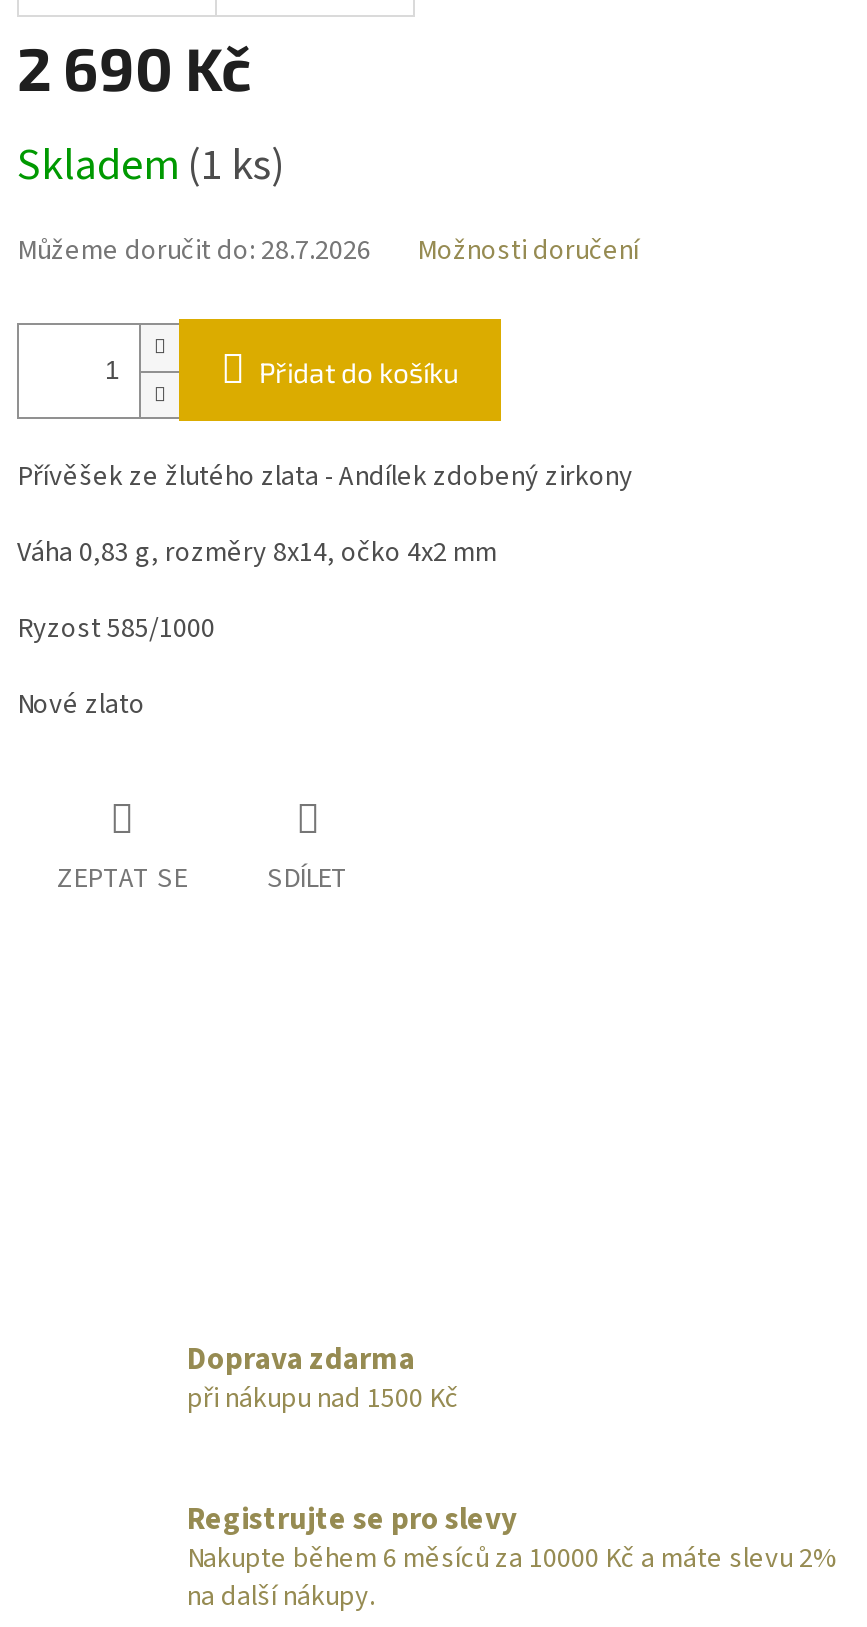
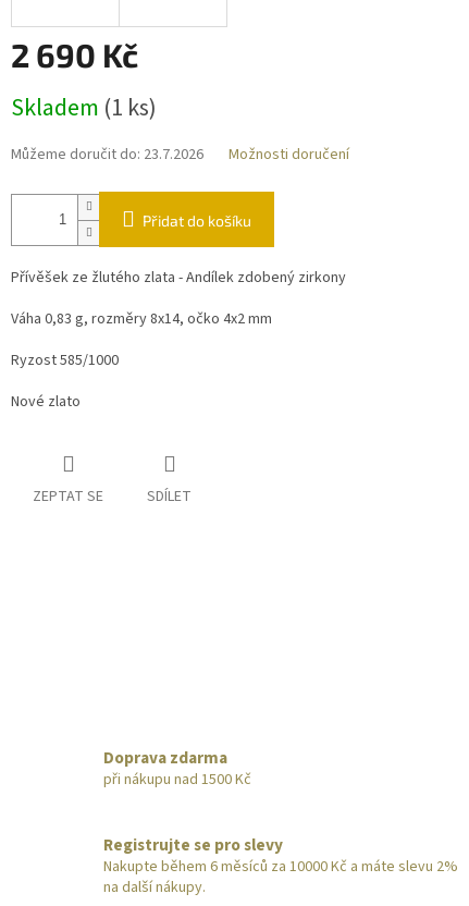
[17,232,371,272] Můžeme doručit do: 28.7.2026 -> [11,144,203,166] Můžeme doručit do: 23.7.2026

